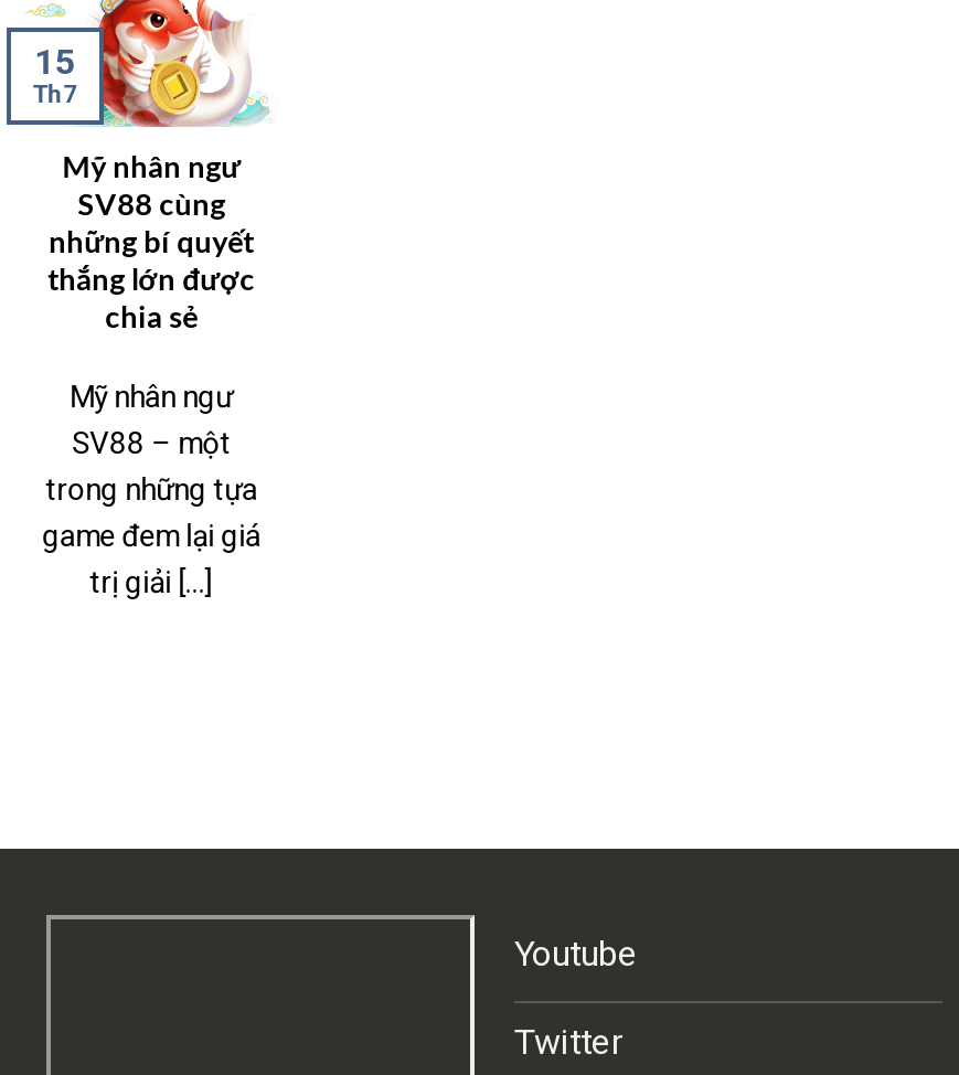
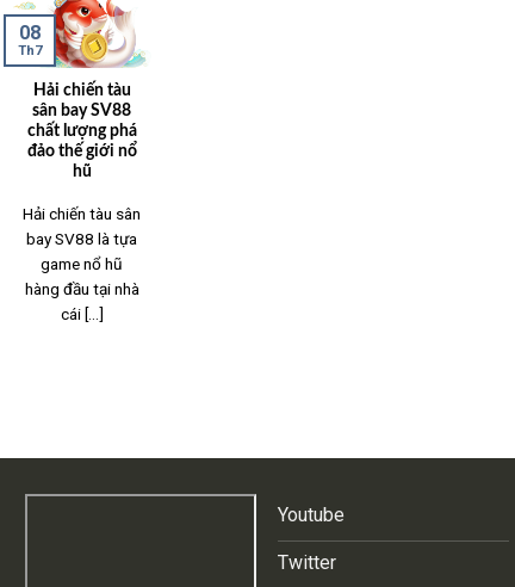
[34,40,74,81] 15 -> [19,21,40,44] 08
[48,153,255,334] Mỹ nhân ngư | SV88 cùng | những bí quyết | thắng lớn được | chia sẻ -> [27,83,137,181] Hải chiến tàu | sân bay SV88 | chất lượng phá | đảo thế giới nổ | hũ
[42,377,261,598] Mỹ nhân ngư | SV88 – một | trong những tựa | game đem lại giá | trị giải [...] -> [23,204,141,323] Hải chiến tàu sân | bay SV88 là tựa | game nổ hũ | hàng đầu tại nhà | cái [...]

